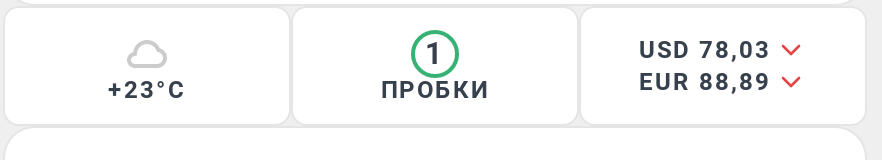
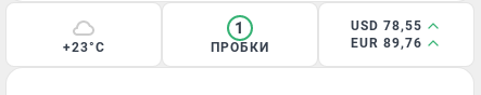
[639,35,771,63] USD 78,03 -> [351,19,422,34] USD 78,55
[639,67,771,95] EUR 88,89 -> [351,36,422,51] EUR 89,76

